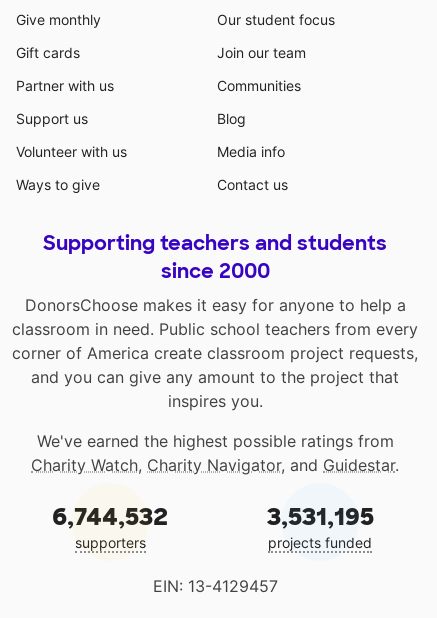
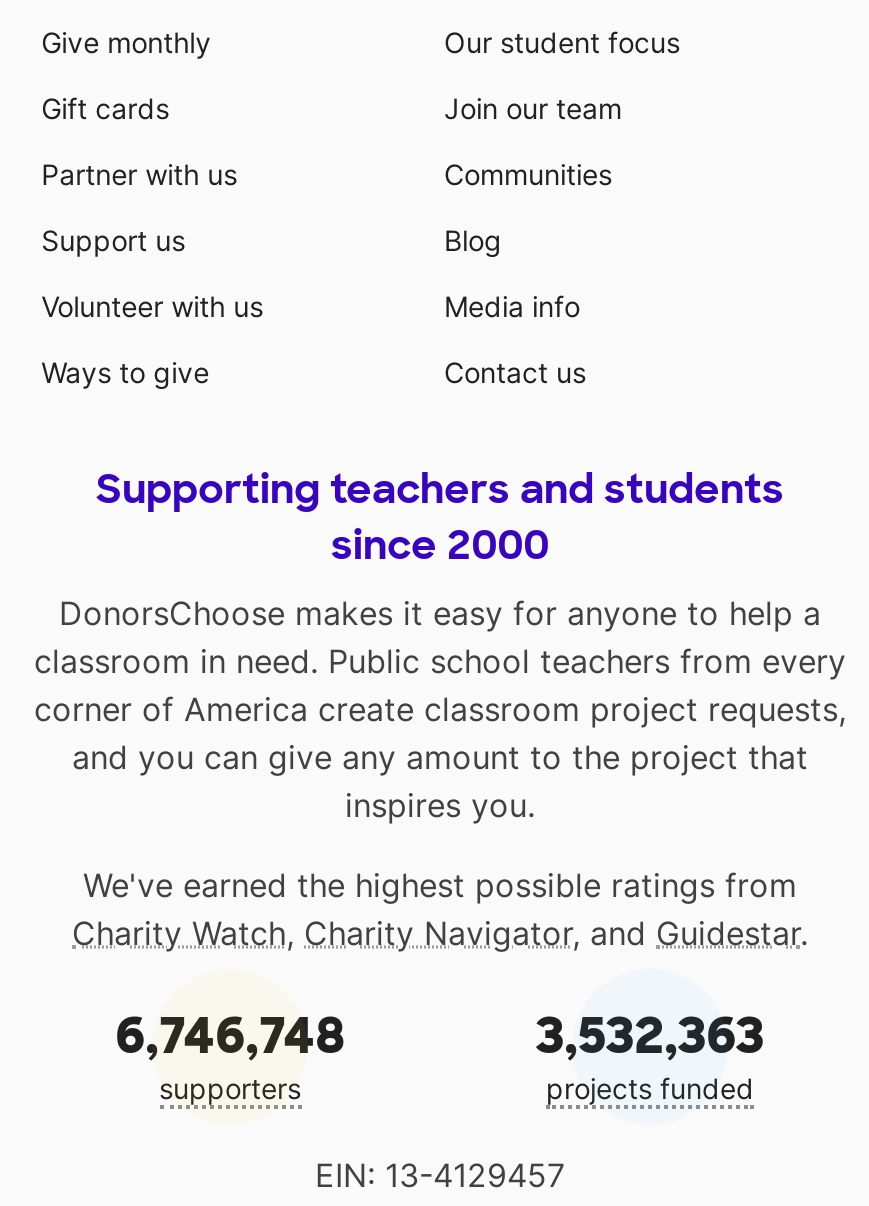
[52,501,168,532] 6,744,532 -> [115,1005,345,1067] 6,746,748
[266,501,373,532] 3,531,195 -> [536,1005,764,1067] 3,532,363

